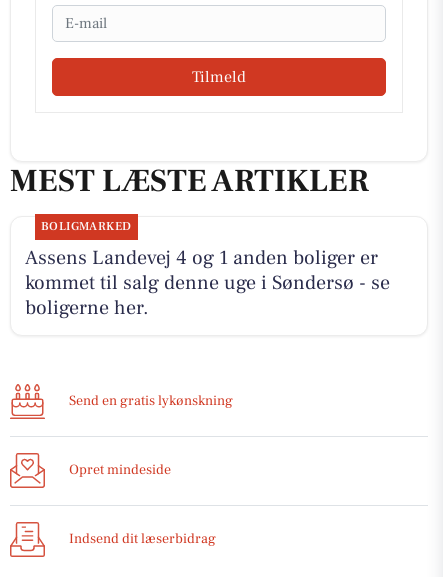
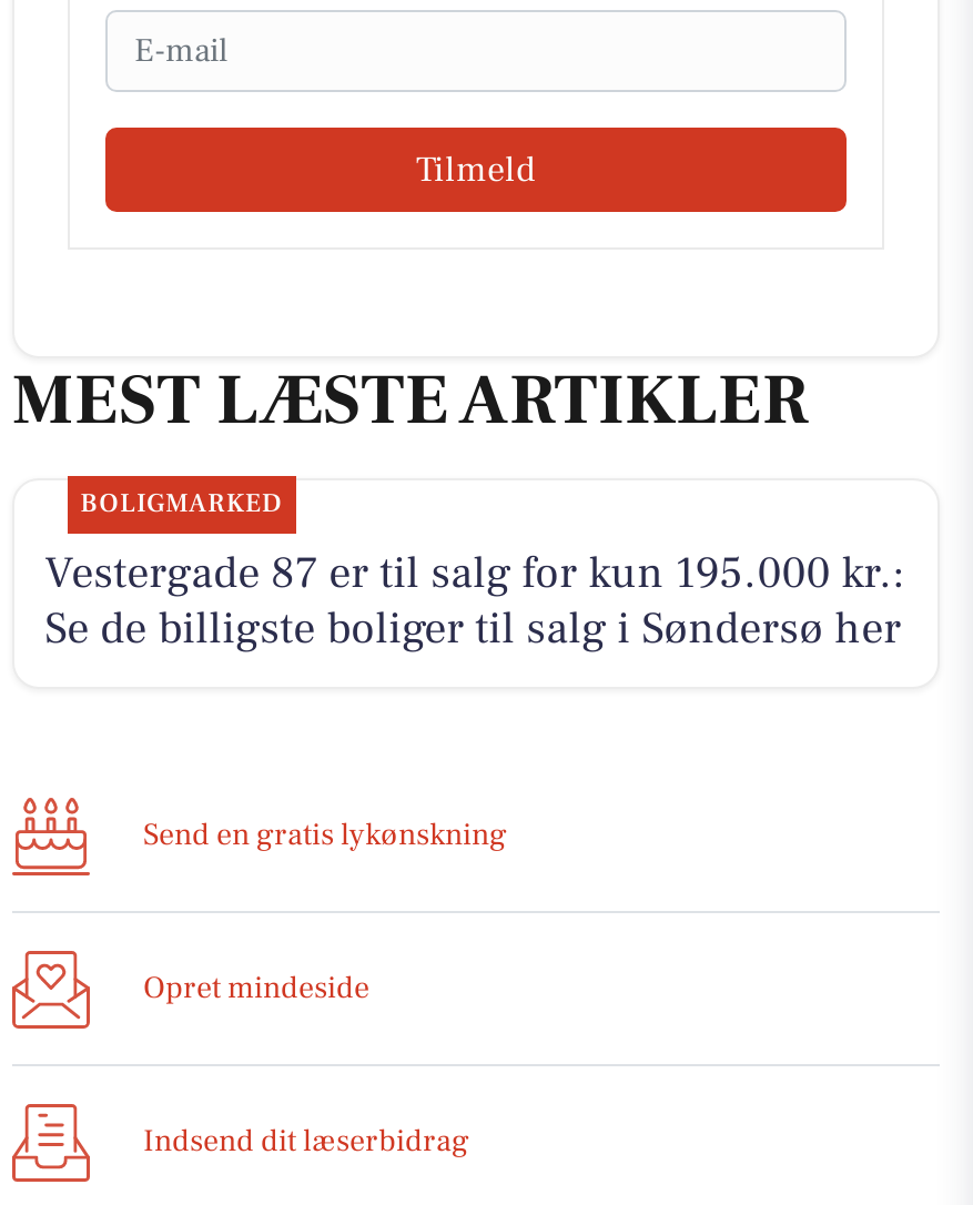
[25,245,390,321] Assens Landevej 4 og 1 anden boliger er | kommet til salg denne uge i Søndersø - se | boligerne her. -> [45,544,906,657] Vestergade 87 er til salg for kun 195.000 kr.: | Se de billigste boliger til salg i Søndersø her

